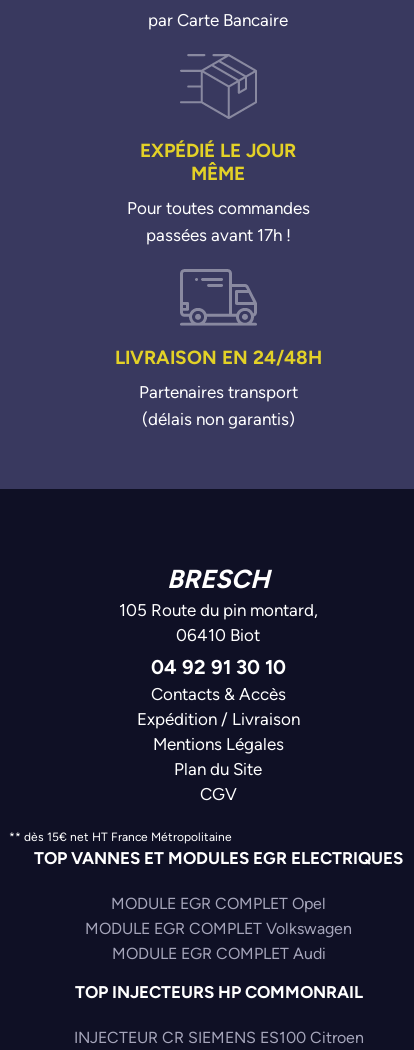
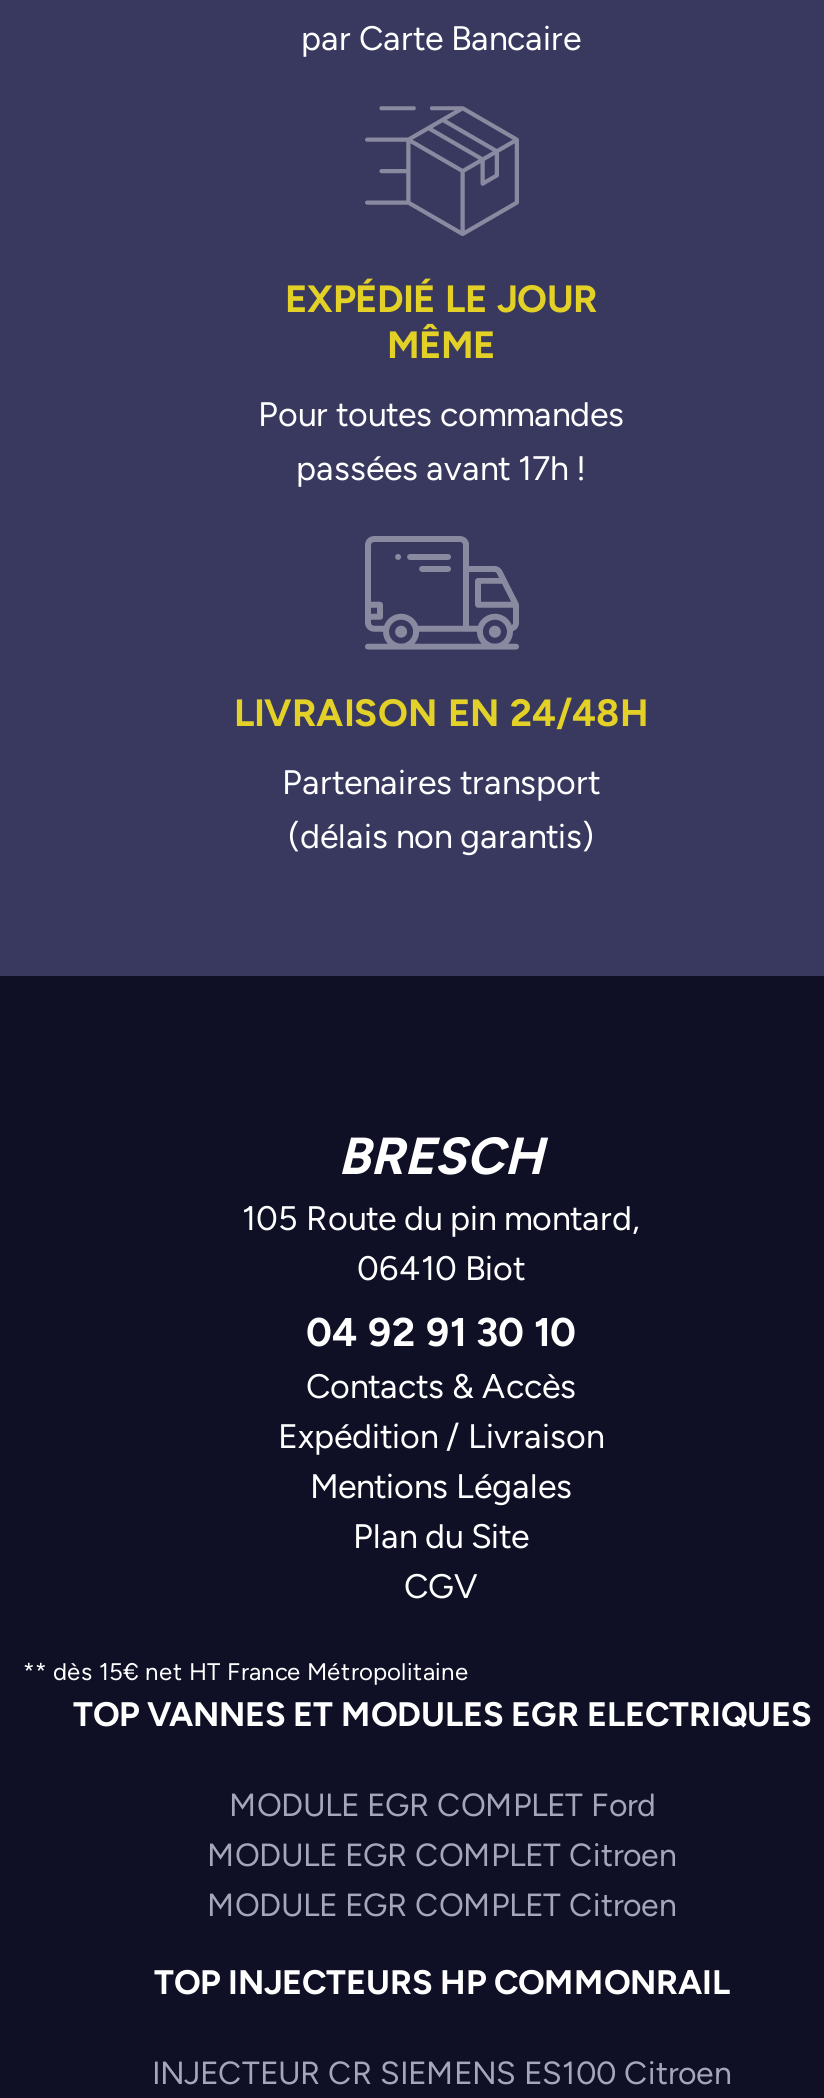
[111,894,326,913] MODULE EGR COMPLET Opel -> [229,1785,655,1823] MODULE EGR COMPLET Ford
[85,919,352,938] MODULE EGR COMPLET Volkswagen -> [207,1835,677,1873] MODULE EGR COMPLET Citroen
[111,944,325,963] MODULE EGR COMPLET Audi -> [207,1885,677,1923] MODULE EGR COMPLET Citroen

